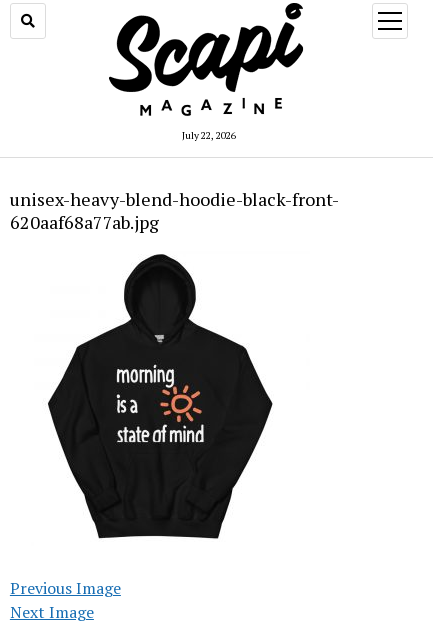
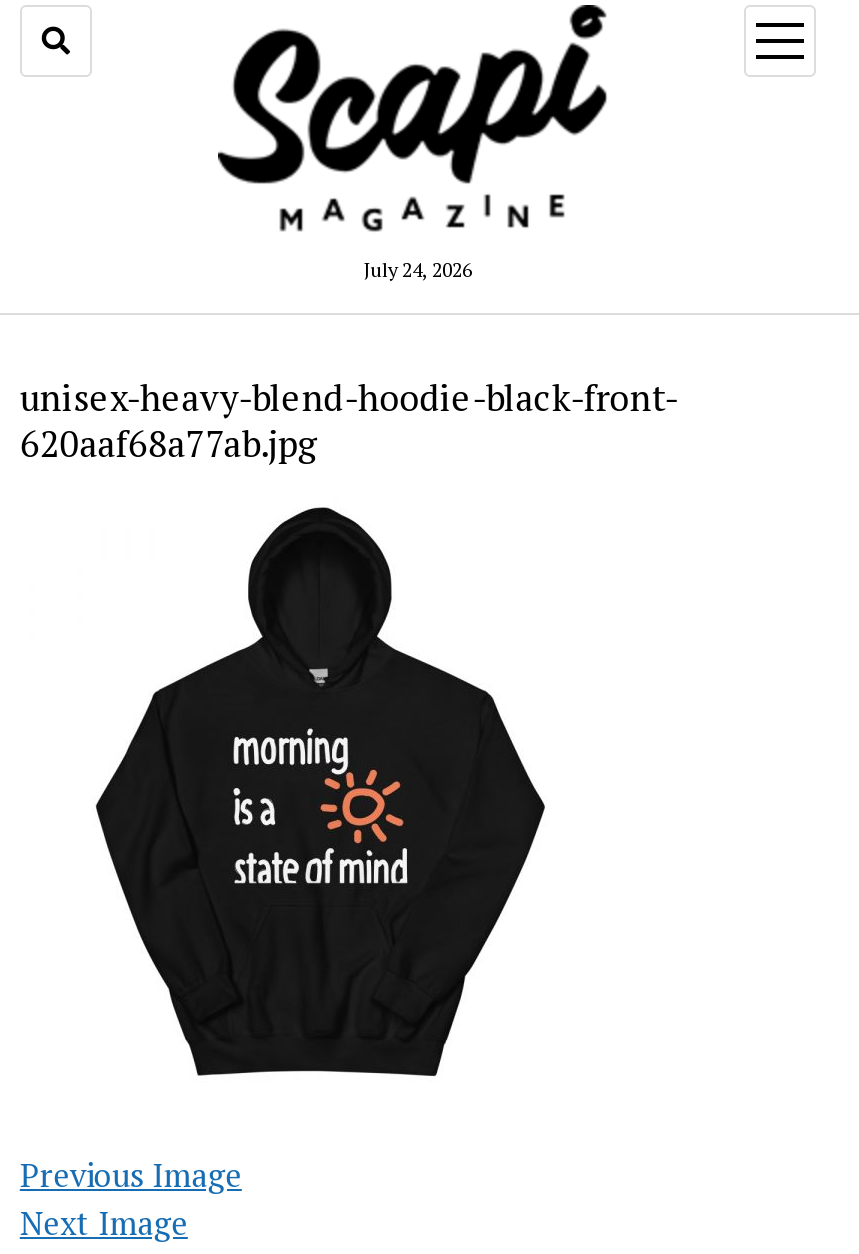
[182,129,236,142] July 22, 2026 -> [364,257,472,283] July 24, 2026

